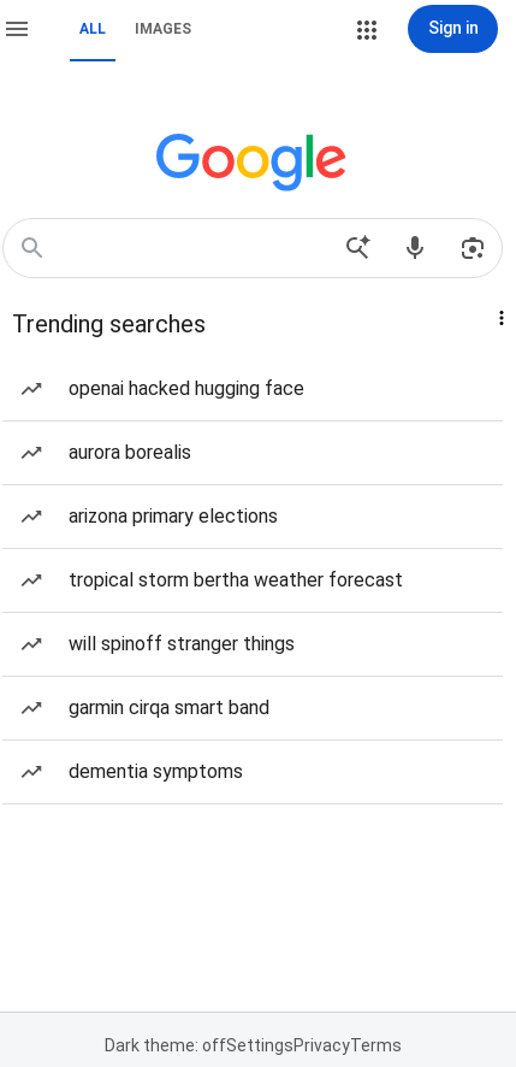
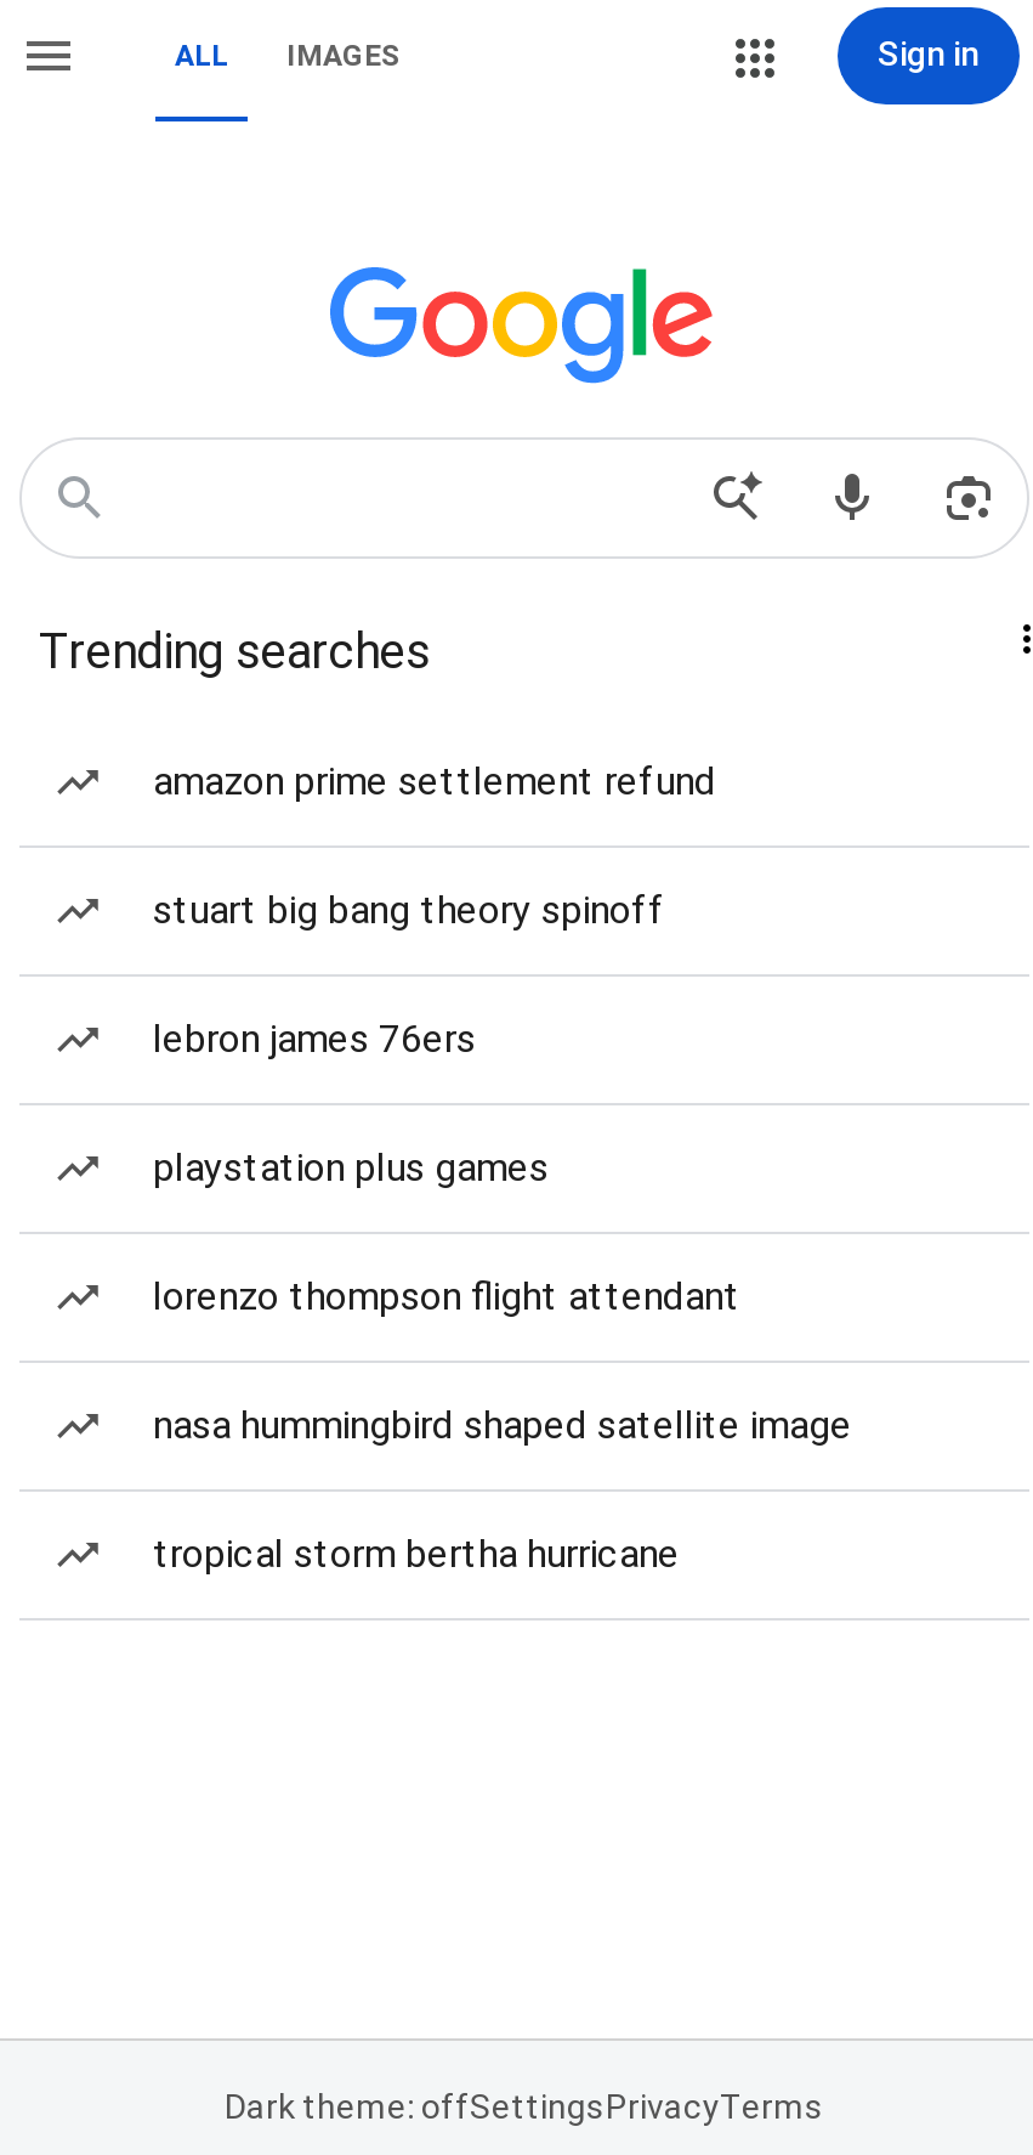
[69,377,304,400] openai hacked hugging face -> [153,758,716,804] amazon prime settlement refund
[69,441,191,464] aurora borealis -> [153,887,665,933] stuart big bang theory spinoff
[69,505,278,527] arizona primary elections -> [153,1016,476,1062] lebron james 76ers
[69,568,403,591] tropical storm bertha weather forecast -> [153,1144,549,1190] playstation plus games
[69,632,295,655] will spinoff stranger things -> [153,1273,740,1319] lorenzo thompson flight attendant
[69,696,269,719] garmin cirqa smart band -> [153,1402,852,1448] nasa hummingbird shaped satellite image
[69,760,243,783] dementia symptoms -> [153,1531,680,1577] tropical storm bertha hurricane

